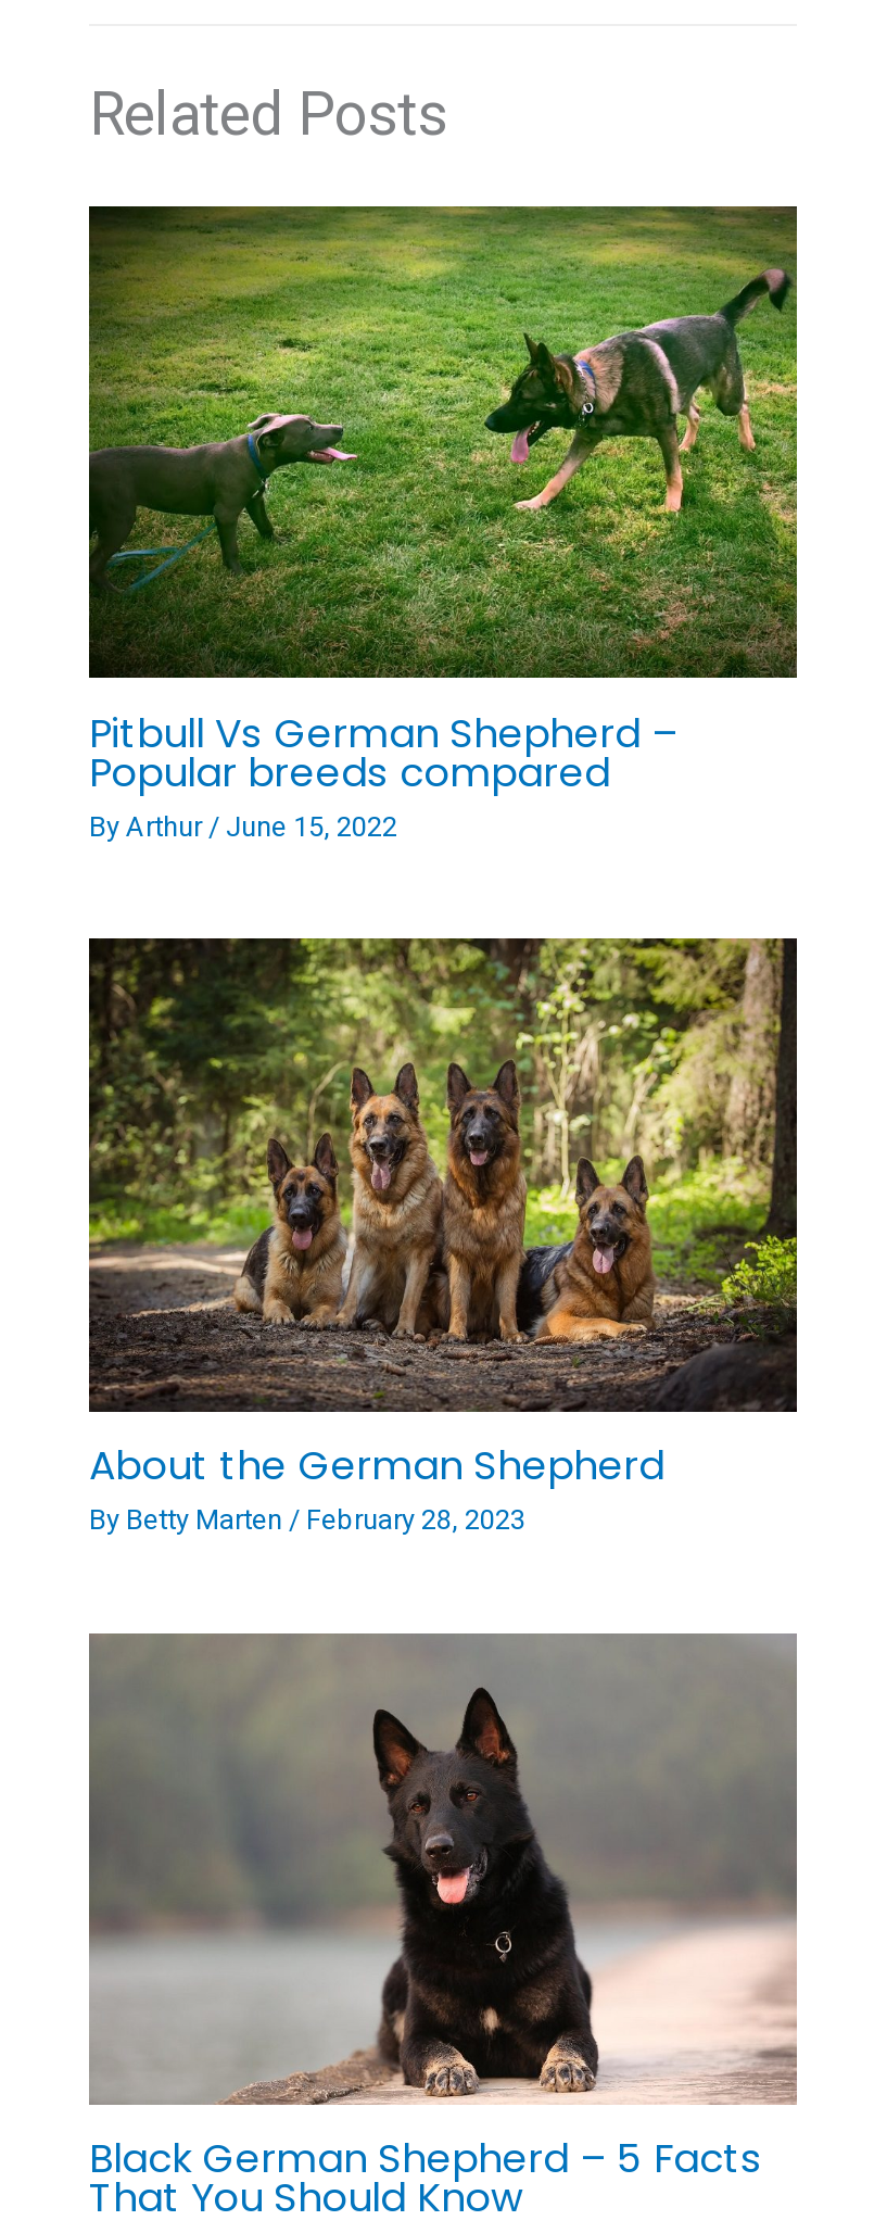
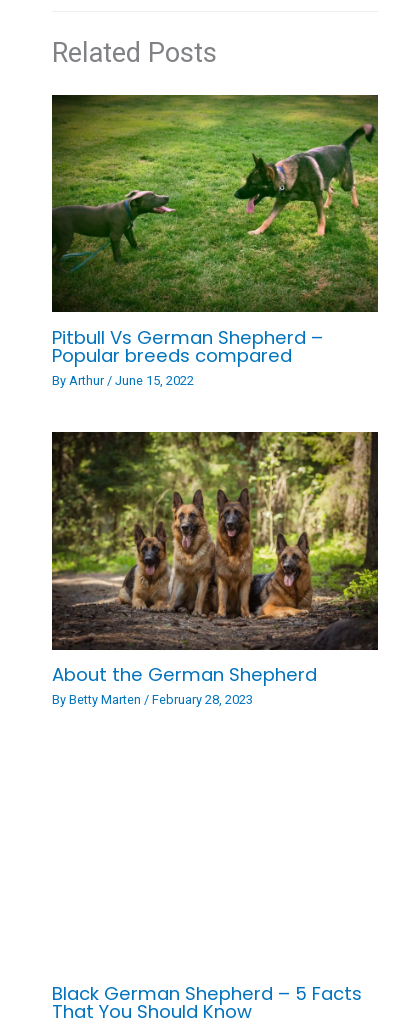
[87,1631,799,2107] [image] -> none

